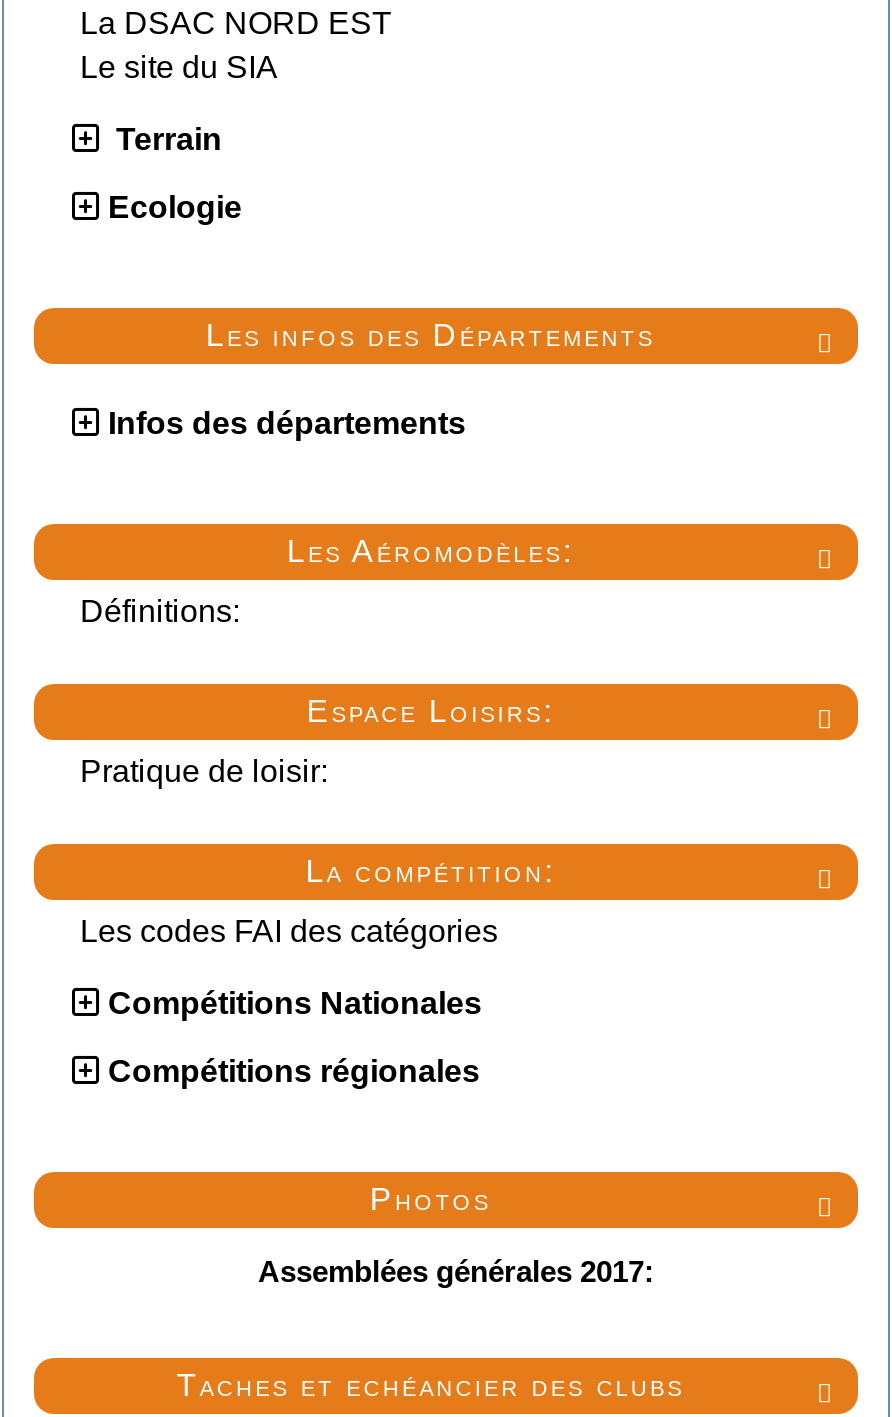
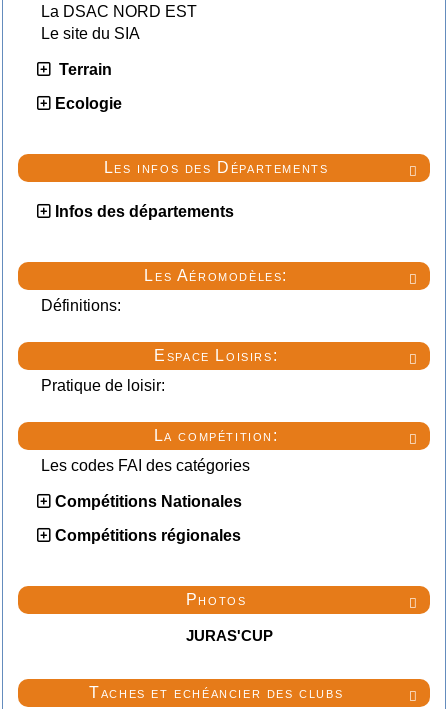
[258,1254,654,1288] Assemblées générales 2017: -> [185,627,272,644] JURAS'CUP

